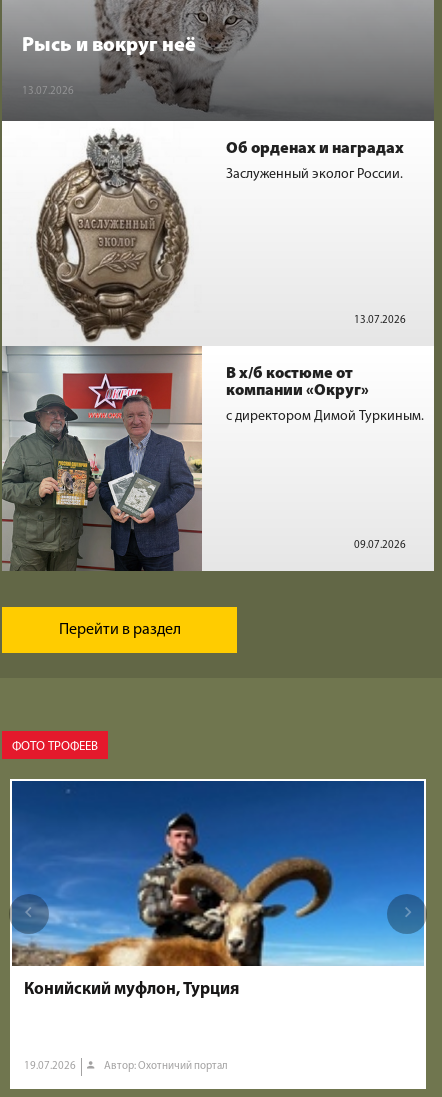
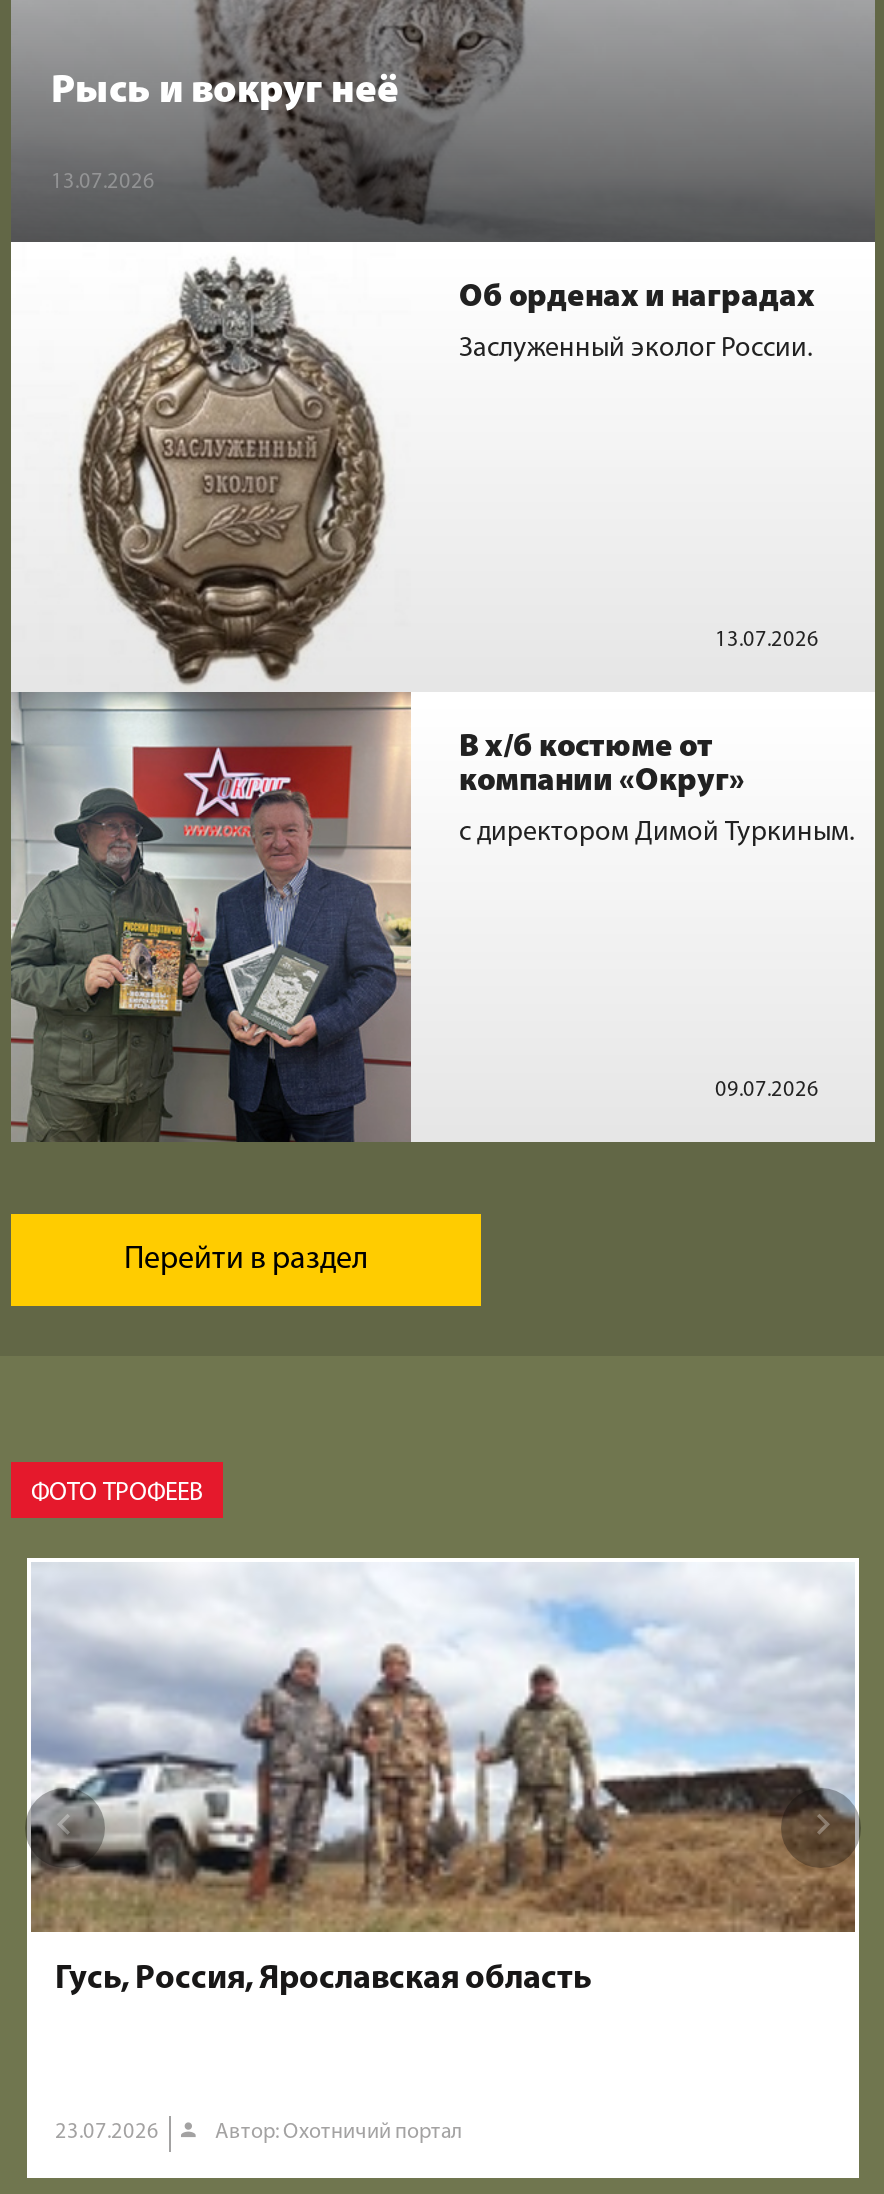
[11,780,425,997] [image] | Конийский муфлон, Турция -> [29,1560,857,1995] [image] | Гусь, Россия, Ярославская область
[24,1060,76,1071] 19.07.2026 -> [55,2121,159,2143] 23.07.2026

